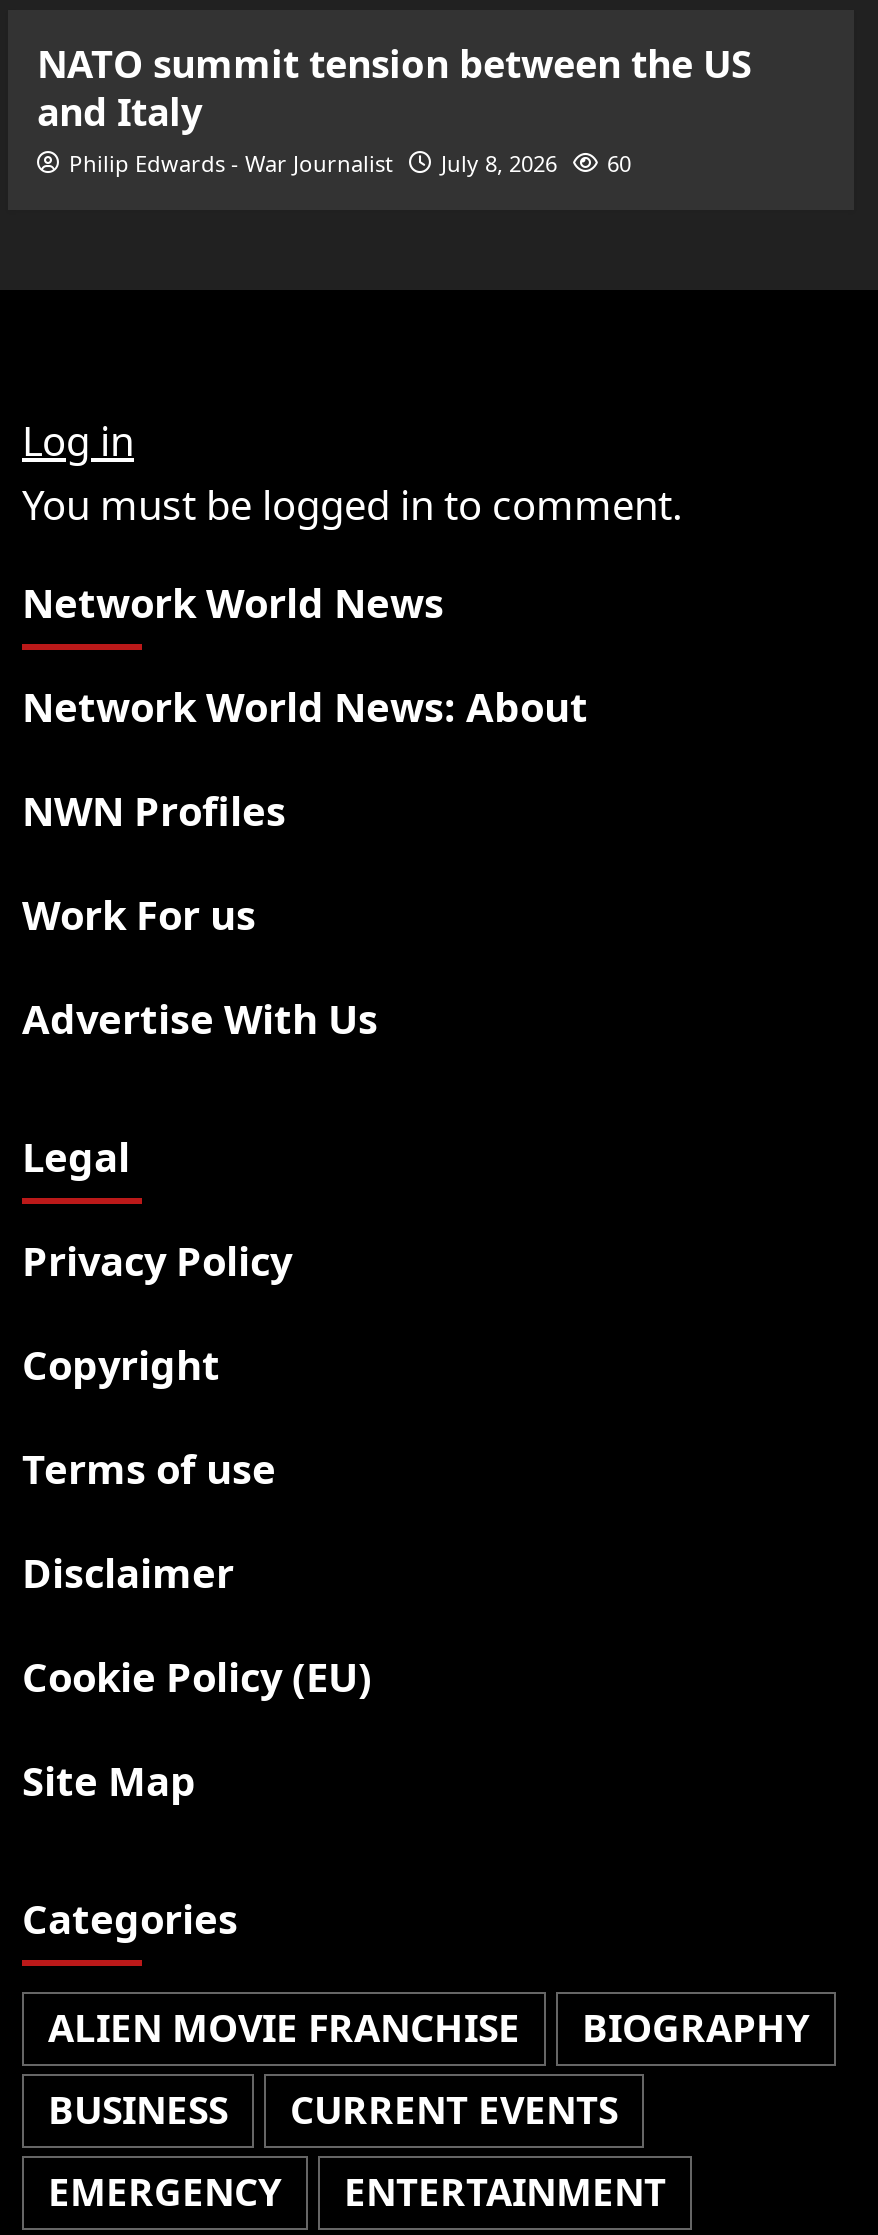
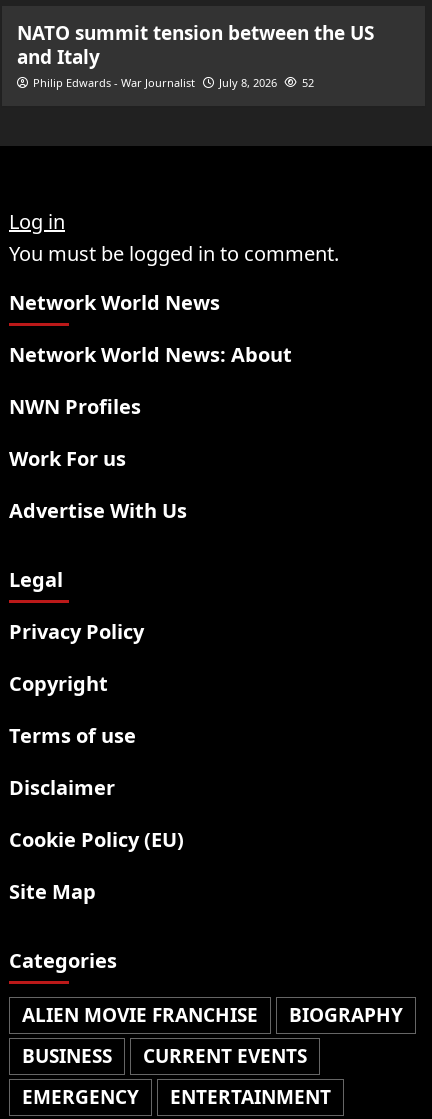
[69,148,631,178] Philip Edwards - War Journalist July 8, 2026 60 -> [32,75,313,90] Philip Edwards - War Journalist July 8, 2026 52

